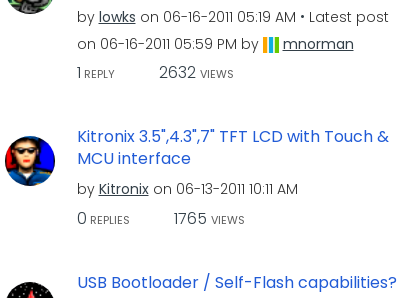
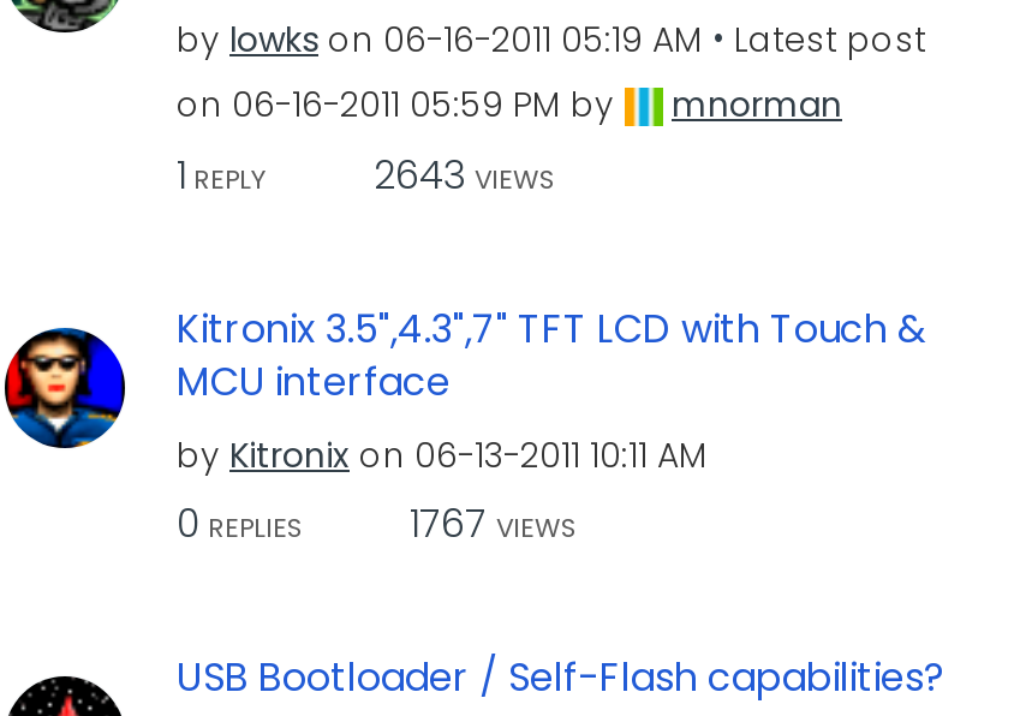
[76,61,233,84] 1 REPLY 2632 VIEWS -> [177,147,556,202] 1 REPLY 2643 VIEWS
[173,206,244,229] 1765 VIEWS -> [410,496,578,551] 1767 VIEWS

